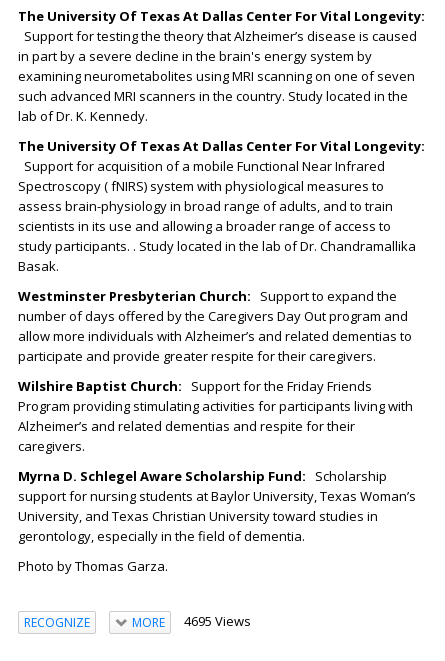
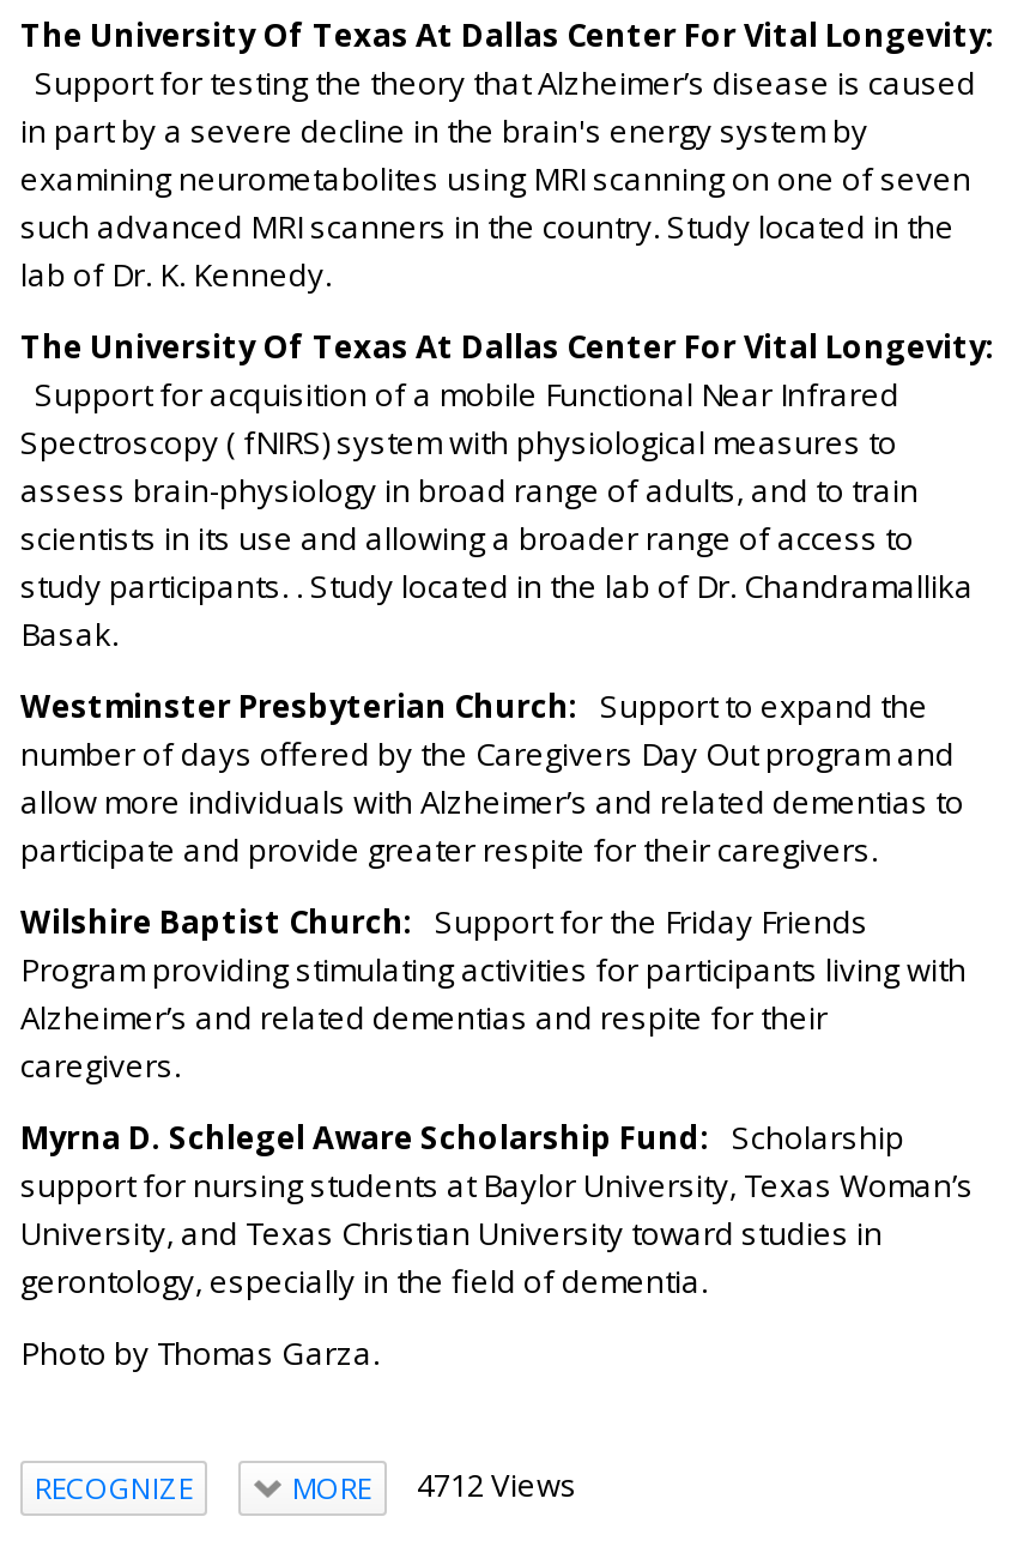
[131,612,250,631] MORE 4695 Views -> [292,1463,577,1509] MORE 4712 Views

